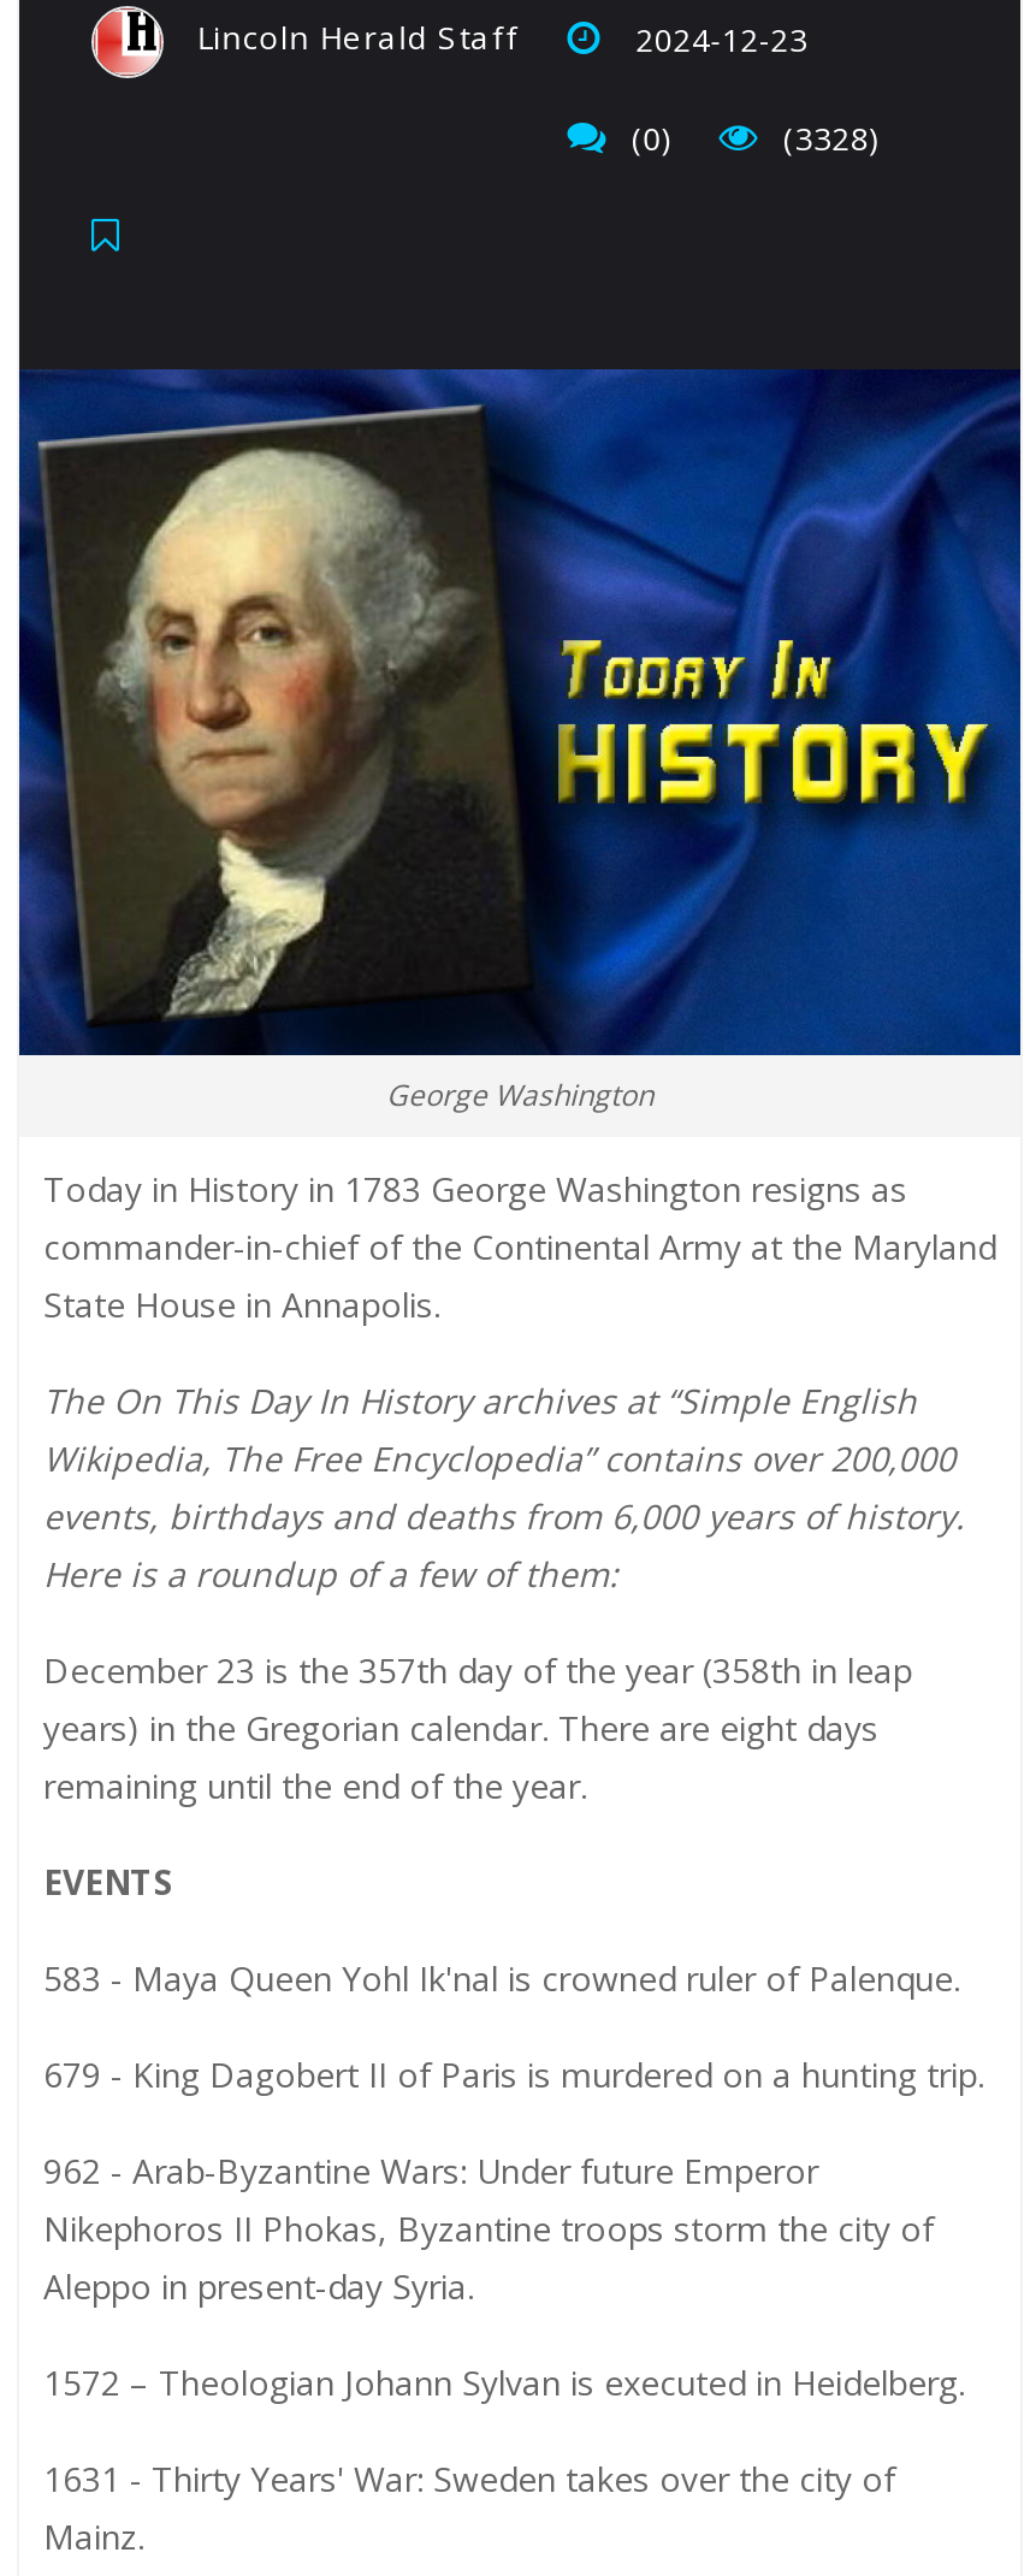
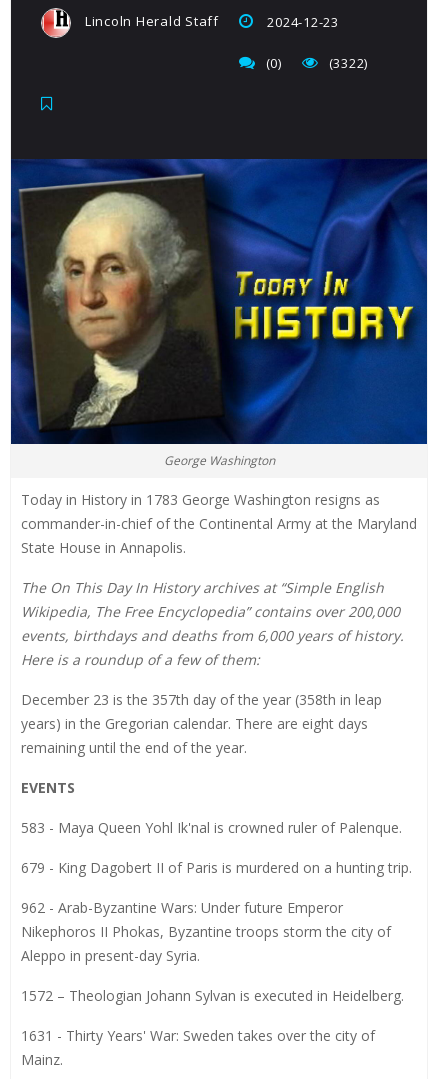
[783,117,878,160] (3328) -> [328,54,368,72] (3322)

